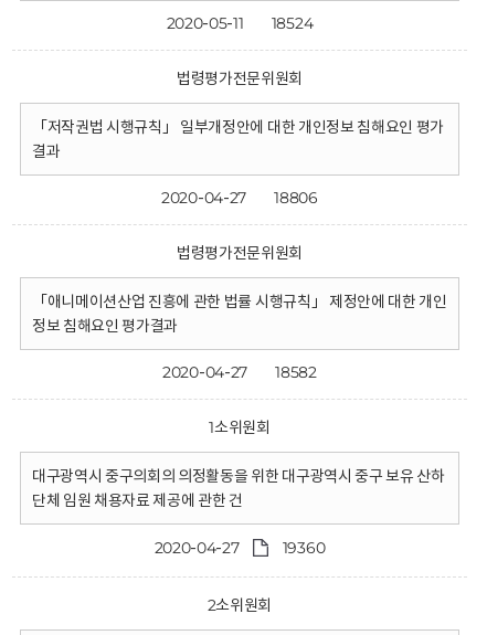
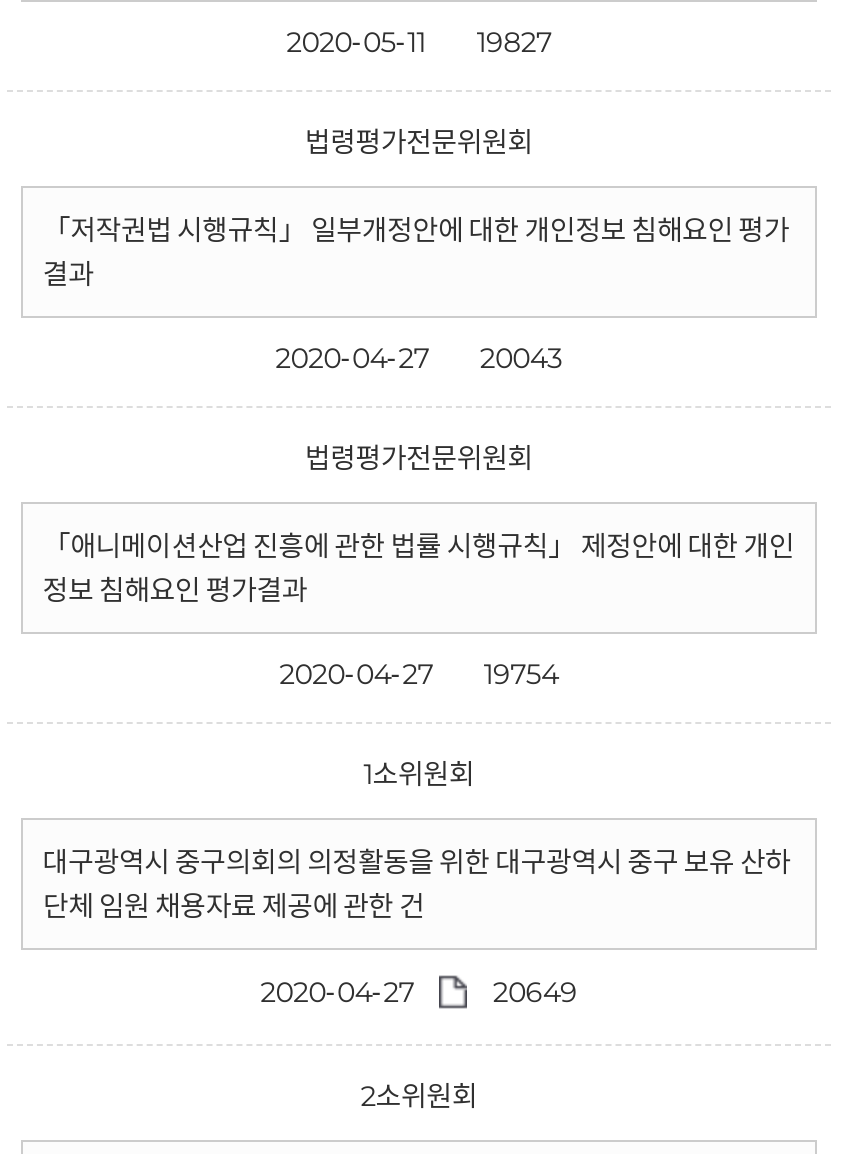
[166,13,313,33] 2020-05-11 18524 -> [286,24,551,60] 2020-05-11 19827
[161,188,318,208] 2020-04-27 18806 -> [275,340,562,376] 2020-04-27 20043
[162,362,317,382] 2020-04-27 18582 -> [279,656,558,692] 2020-04-27 19754
[282,538,325,558] 19360 -> [493,974,577,1010] 20649

